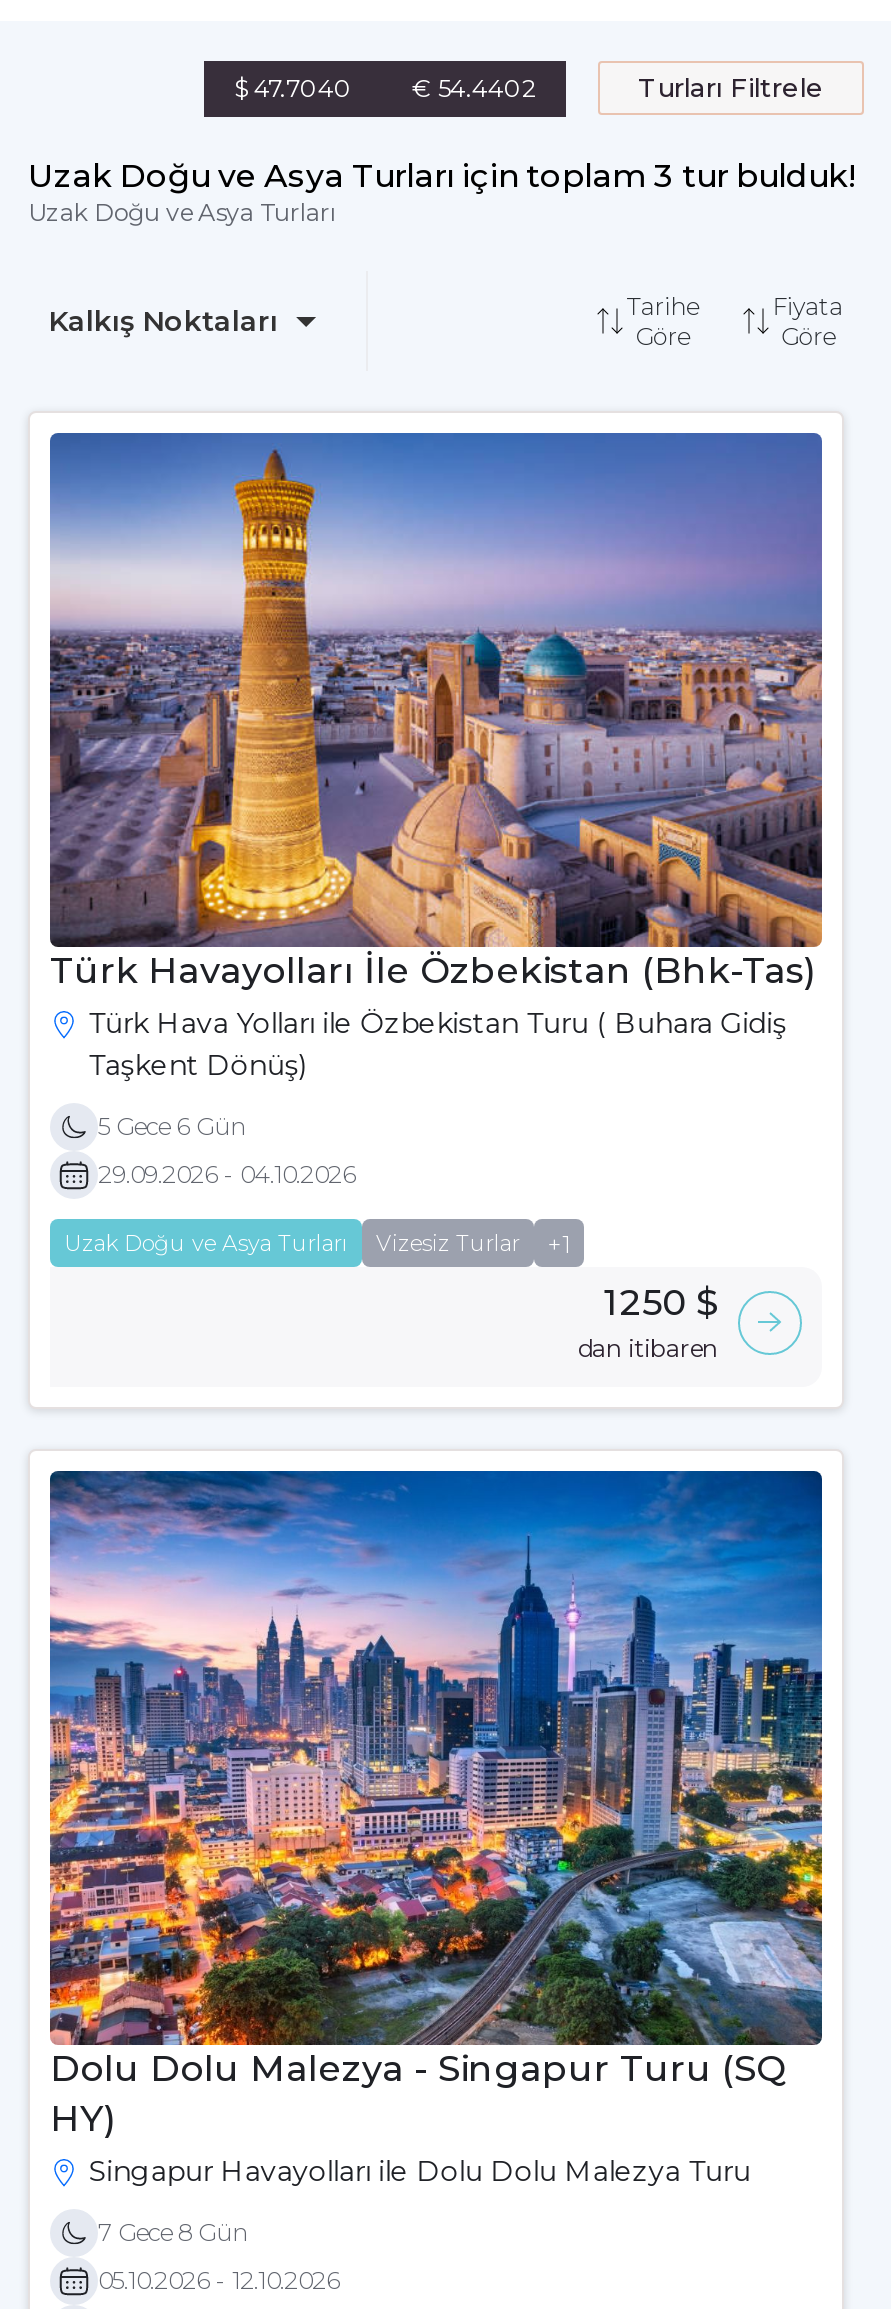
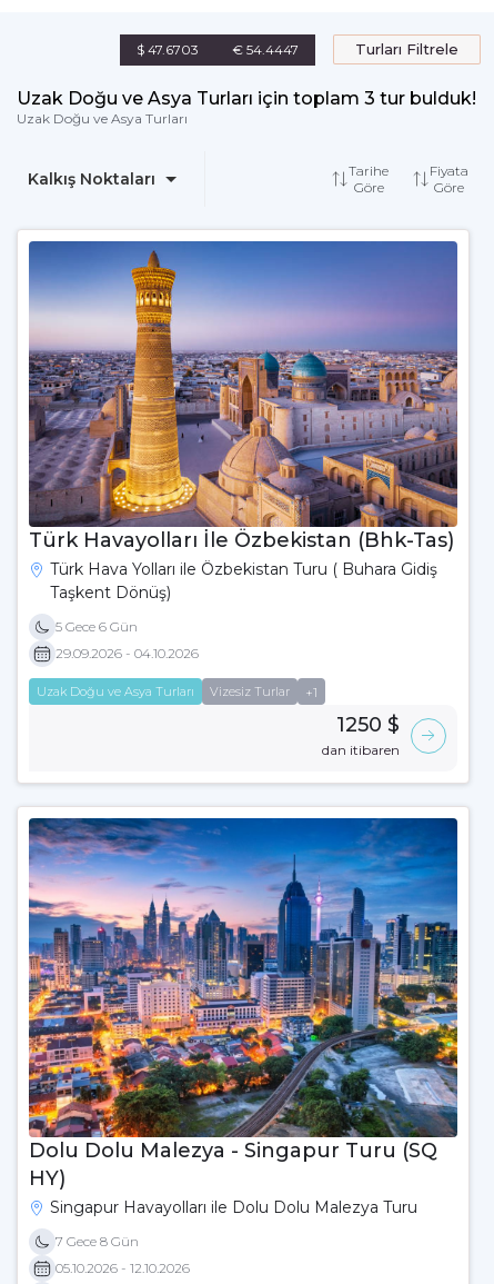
[234,73,352,103] $ 47.7040 -> [137,41,199,58] $ 47.6703
[412,73,536,103] € 54.4402 -> [232,41,299,58] € 54.4447

